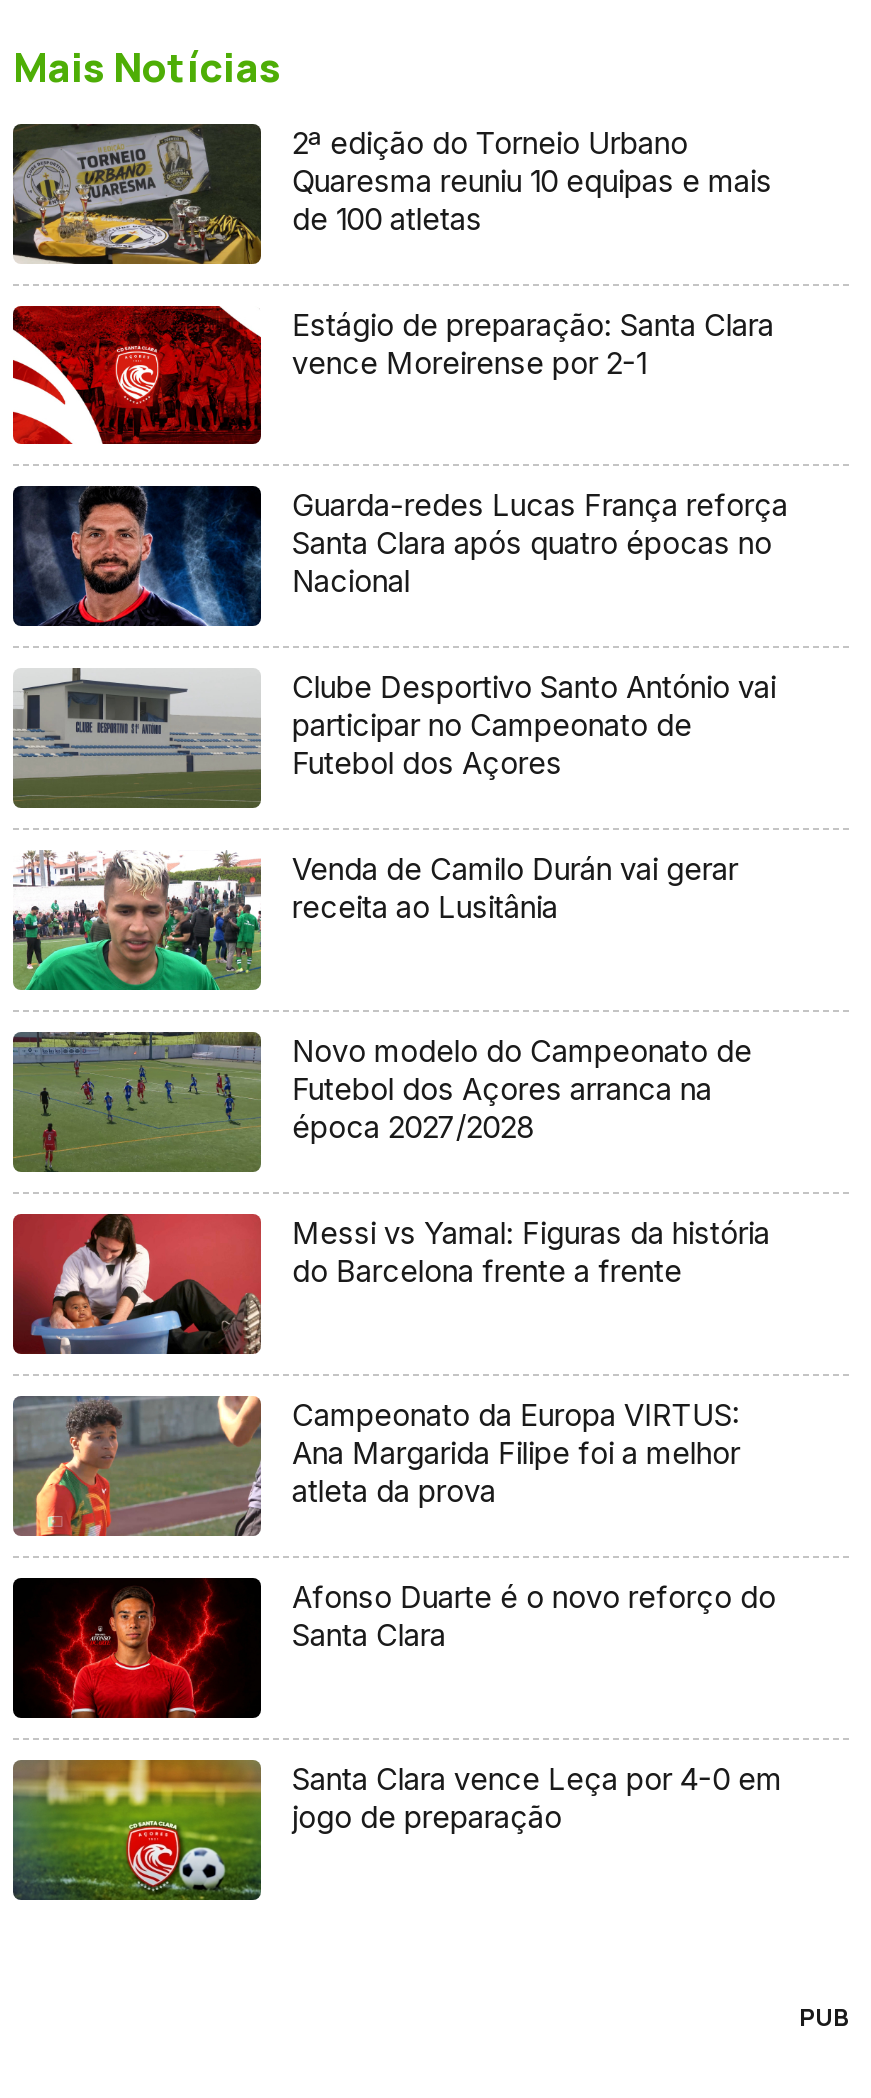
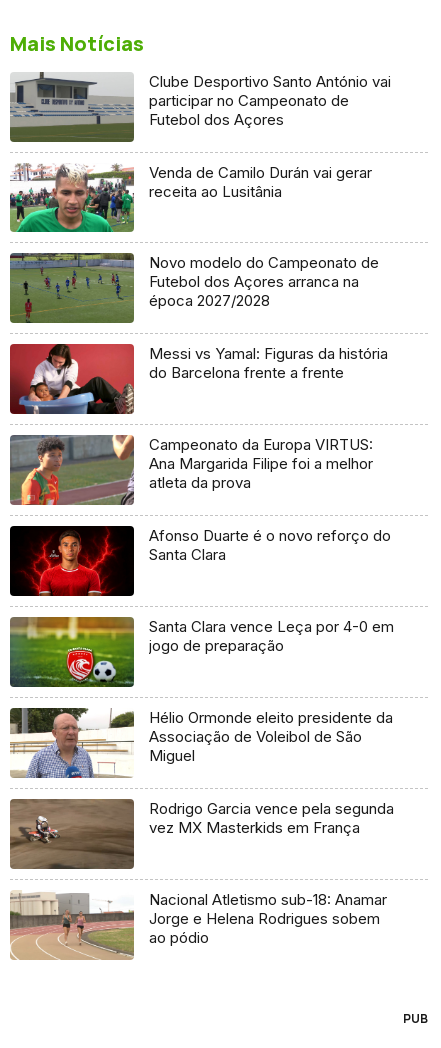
[11,122,774,381] [image] | 2ª edição do Torneio Urbano | Quaresma reuniu 10 equipas e mais | de 100 atletas | Estágio de preparação: Santa Clara | vence Moreirense por 2-1 -> none
[11,304,788,601] [image] | Guarda-redes Lucas França reforça | Santa Clara após quatro épocas no | Nacional -> none
[11,484,263,628] [image] -> none
moved [11,669,782,1836] -> [9,71,394,655]: [image] | Clube Desportivo Santo António vai | participar no Campeonato de | ... | Santa Clara vence Leça por 4-0 em | jogo de preparação
none -> [9,798,387,947] [image] | Nacional Atletismo sub-18: Anamar | Jorge e Helena Rodrigues sobem | ao pódio
none -> [10,708,394,837] [image] | Hélio Ormonde eleito presidente da | Associação de Voleibol de São | Miguel | Rodrigo Garcia vence pela segunda | vez MX Masterkids em França
none -> [10,891,134,960] [image]

